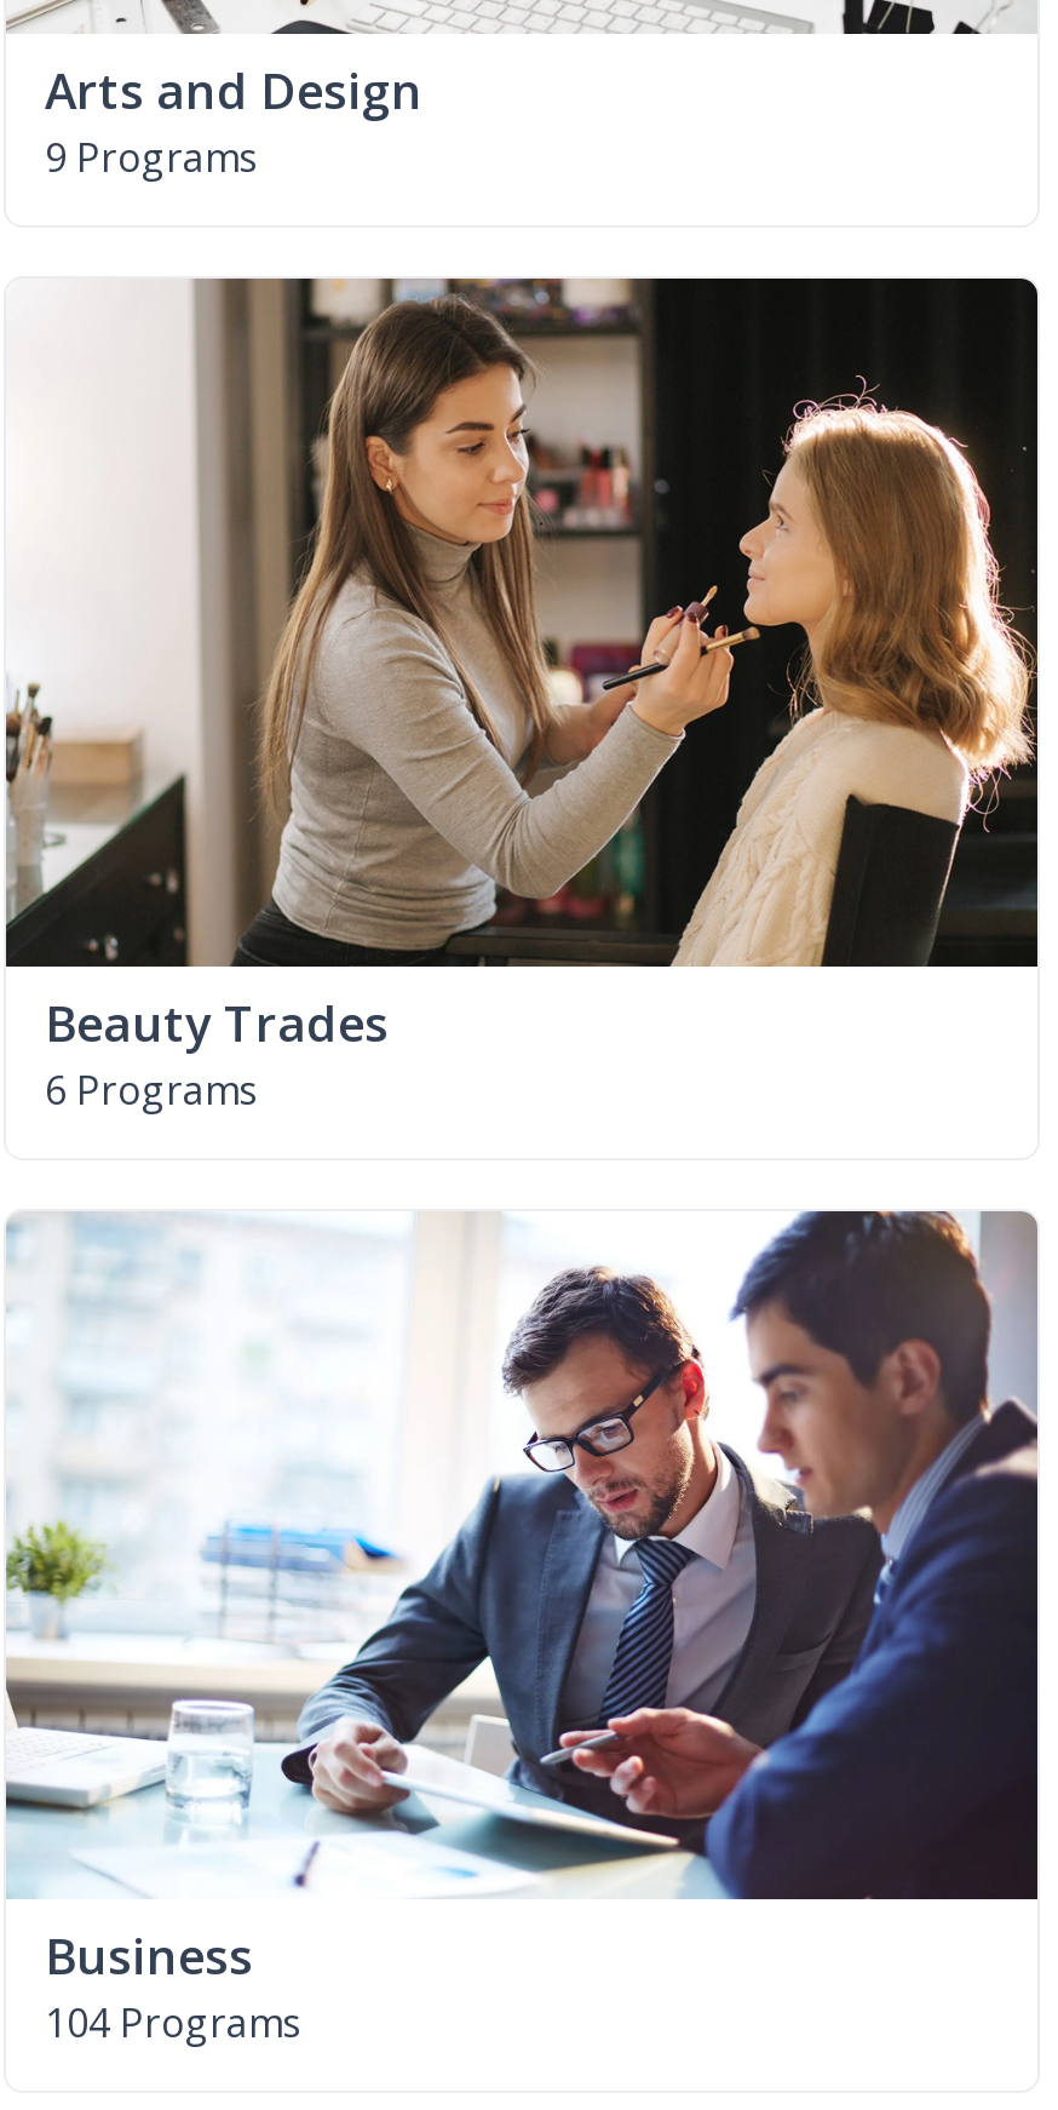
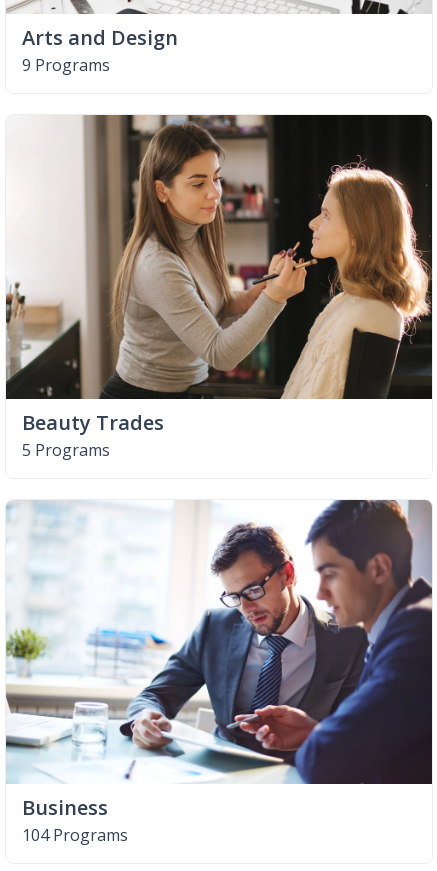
[45,1063,258,1116] 6 Programs -> [22,439,110,461] 5 Programs

